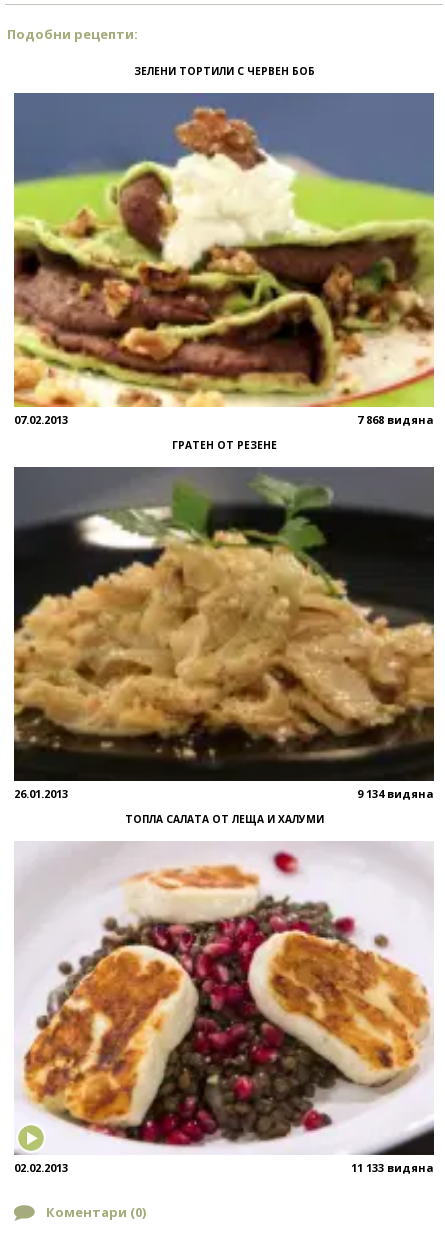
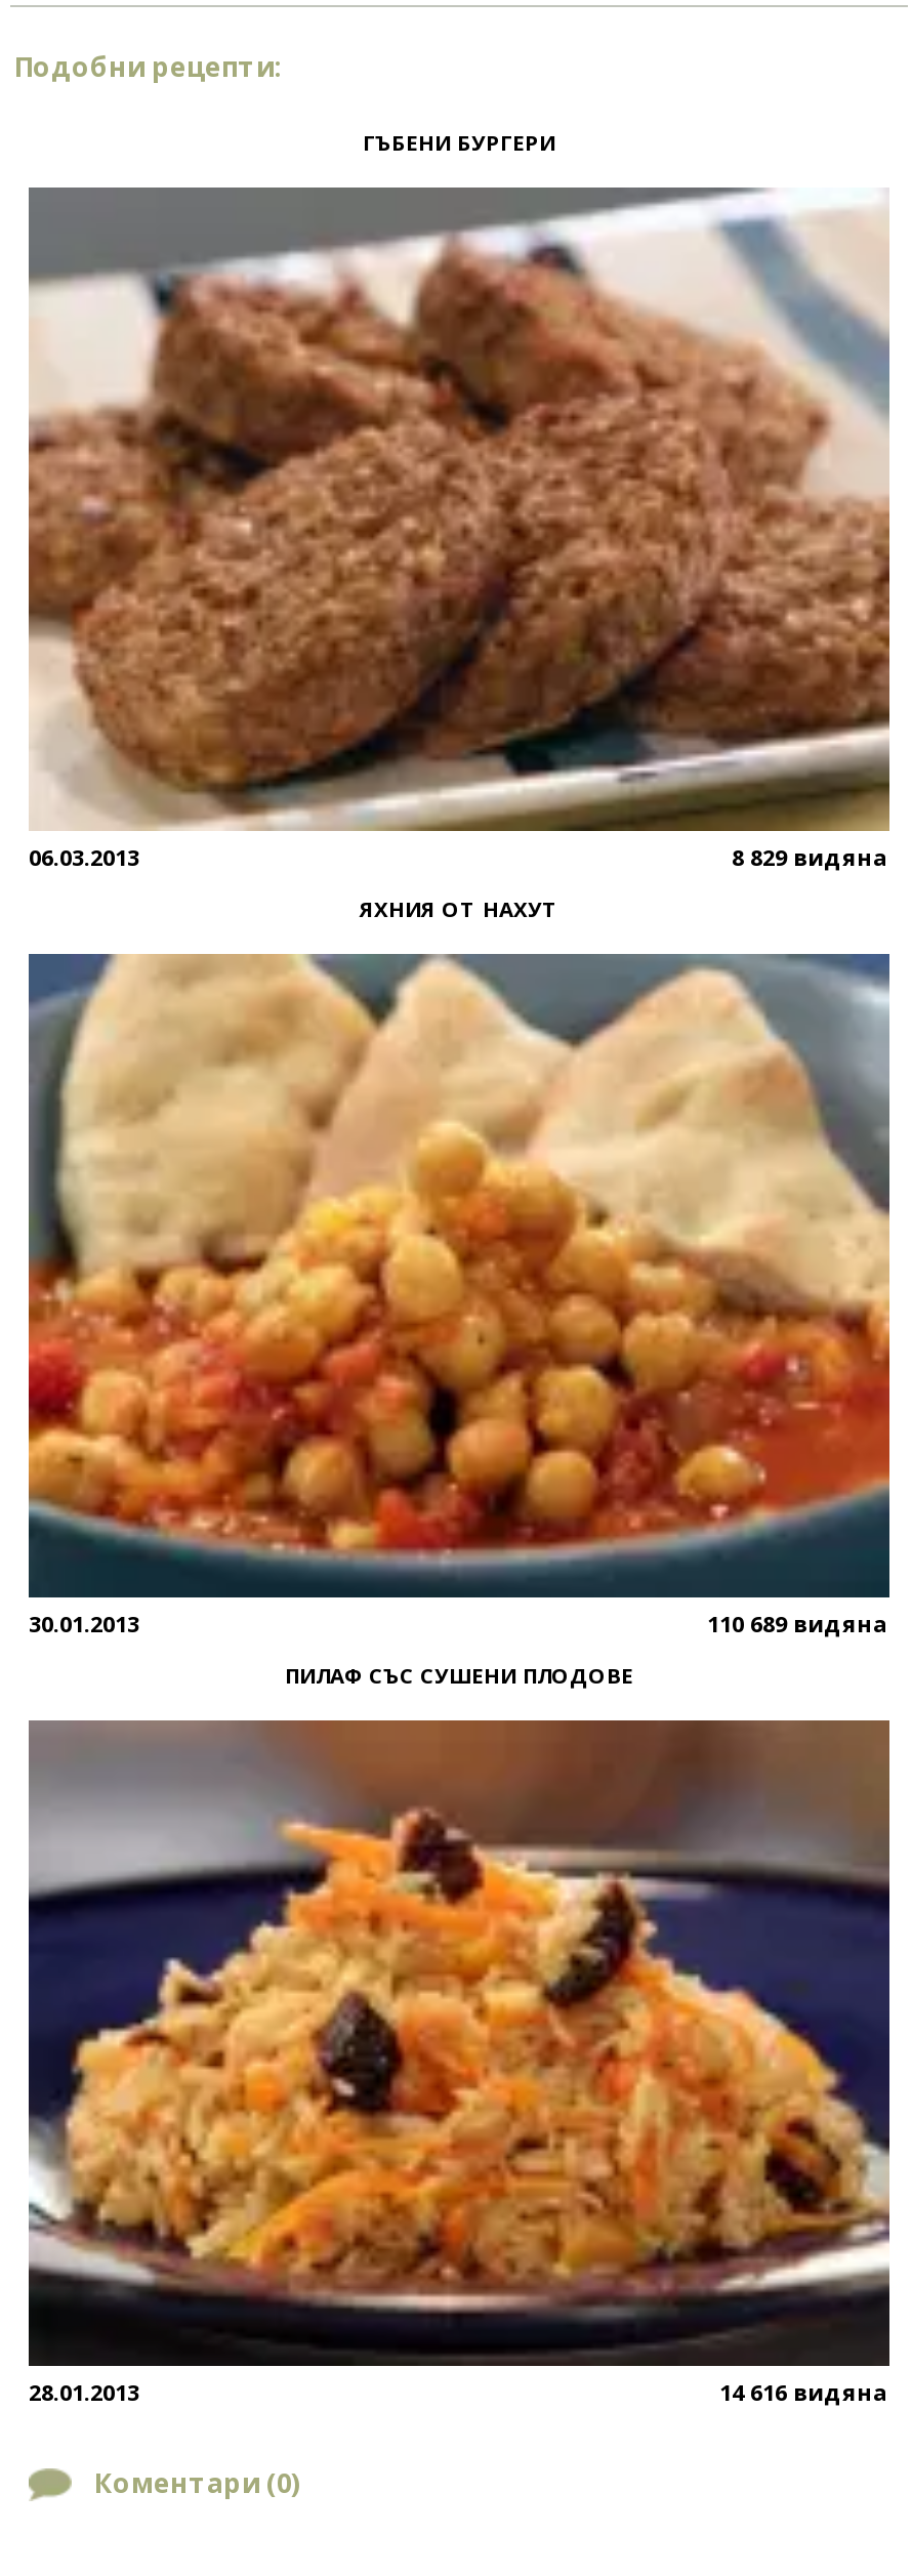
[133,64,314,78] ЗЕЛЕНИ ТОРТИЛИ С ЧЕРВЕН БОБ -> [363,127,555,156] ГЪБЕНИ БУРГЕРИ
[13,92,435,427] [image] | 07.02.2013 | 7 868 видяна -> [27,188,892,872] [image] | 06.03.2013 | 8 829 видяна
[171,438,276,452] ГРАТЕН ОТ РЕЗЕНЕ -> [360,895,558,923] ЯХНИЯ ОТ НАХУТ
[13,466,435,801] [image] | 26.01.2013 | 9 134 видяна -> [27,952,892,1639] [image] | 30.01.2013 | 110 689 видяна
[124,812,323,826] ТОПЛА САЛАТА ОТ ЛЕЩА И ХАЛУМИ -> [285,1662,633,1690] ПИЛАФ СЪС СУШЕНИ ПЛОДОВЕ
[14,841,434,1175] [image] | 02.02.2013 | 11 133 видяна -> [27,1718,892,2406] [image] | 28.01.2013 | 14 616 видяна

